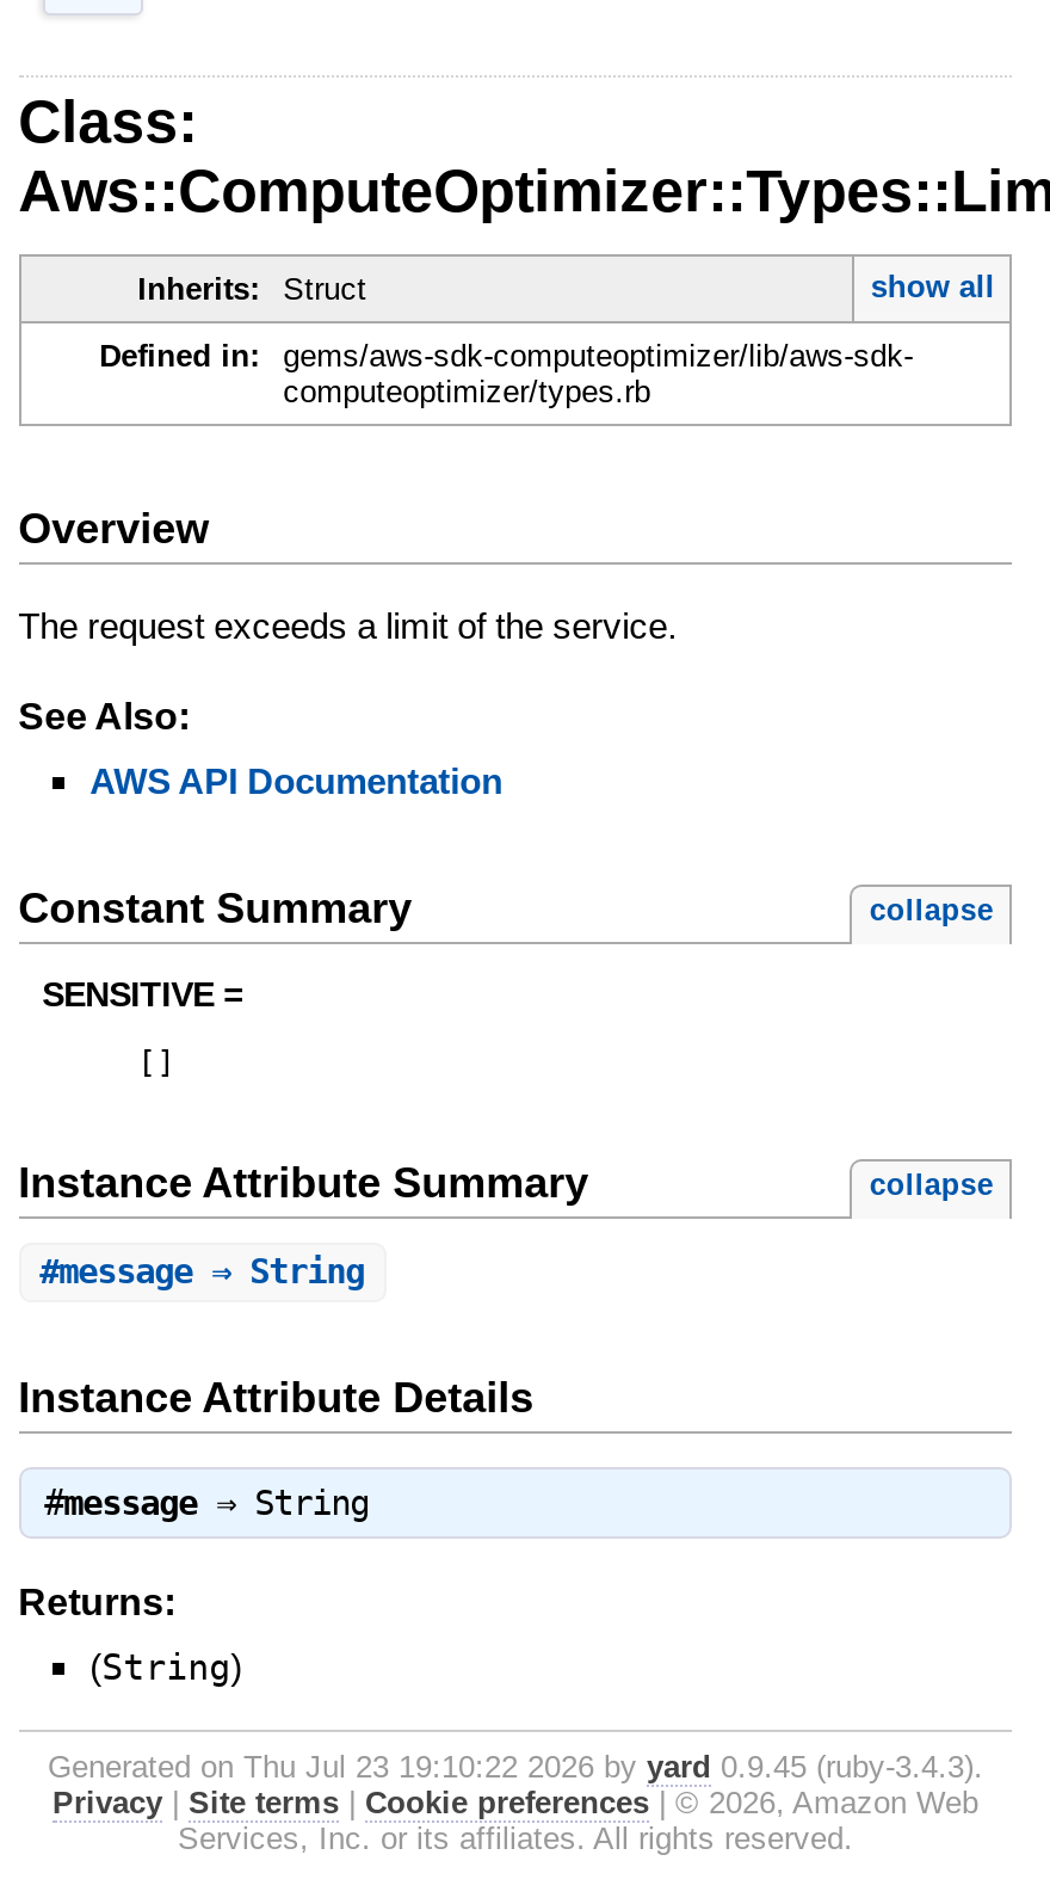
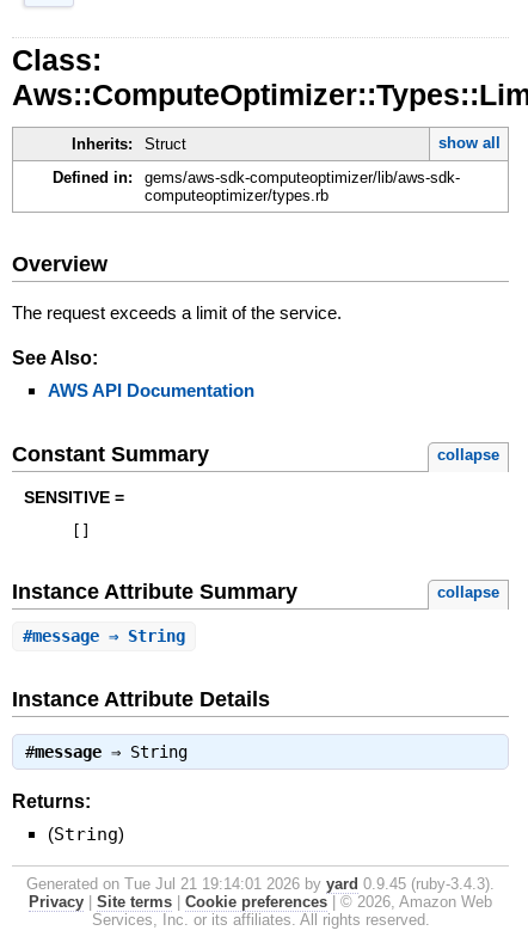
[48,1749,983,1784] Generated on Thu Jul 23 19:10:22 2026 by yard 0.9.45 (ruby-3.4.3). -> [26,875,495,893] Generated on Tue Jul 21 19:14:01 2026 by yard 0.9.45 (ruby-3.4.3).

